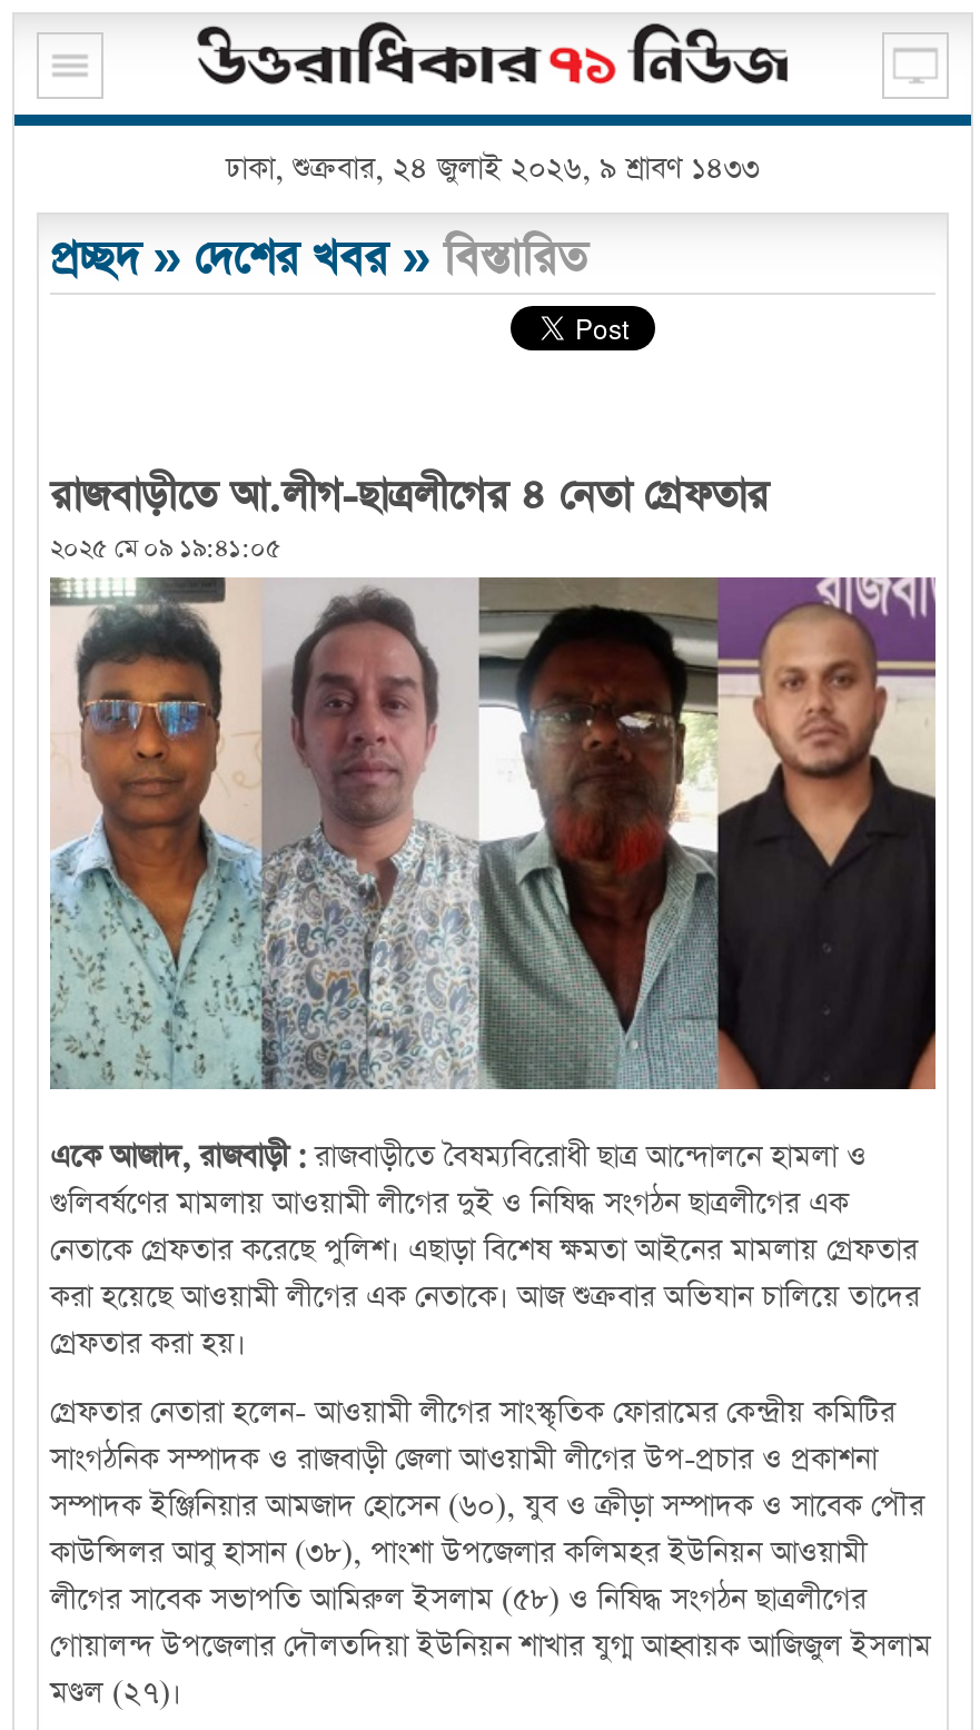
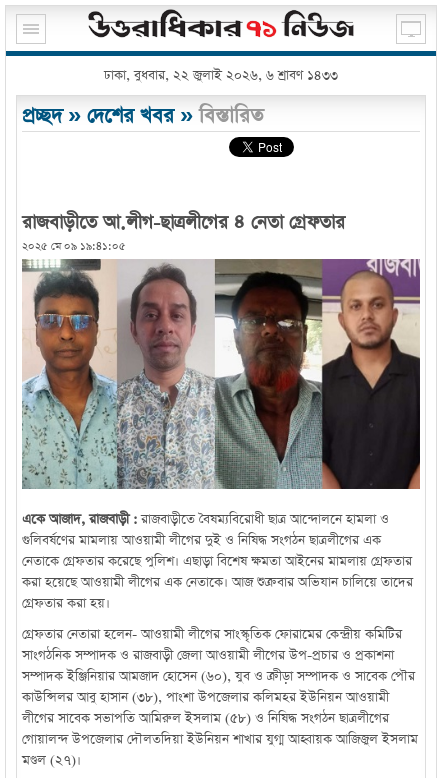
[226,148,760,190] ঢাকা, শুক্রবার, ২৪ জুলাই ২০২৬, ৯ শ্রাবণ ১৪৩৩ -> [104,66,338,85] ঢাকা, বুধবার, ২২ জুলাই ২০২৬, ৬ শ্রাবণ ১৪৩৩

